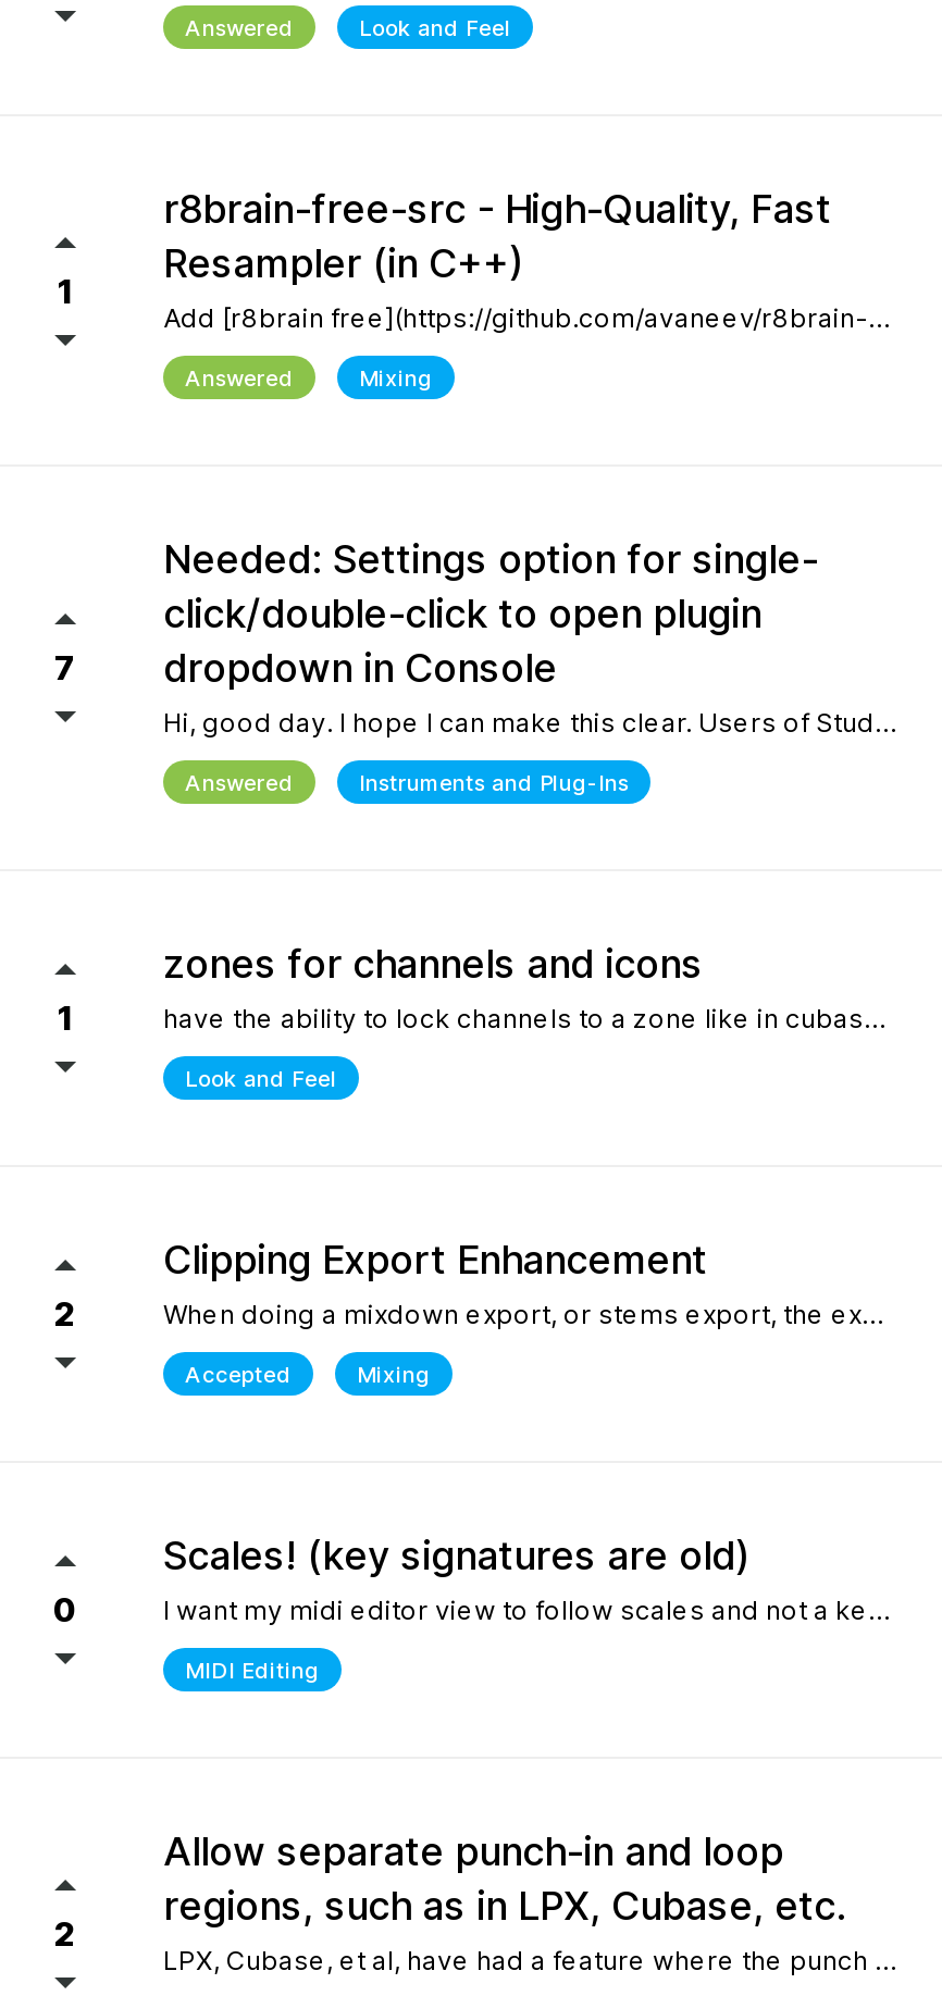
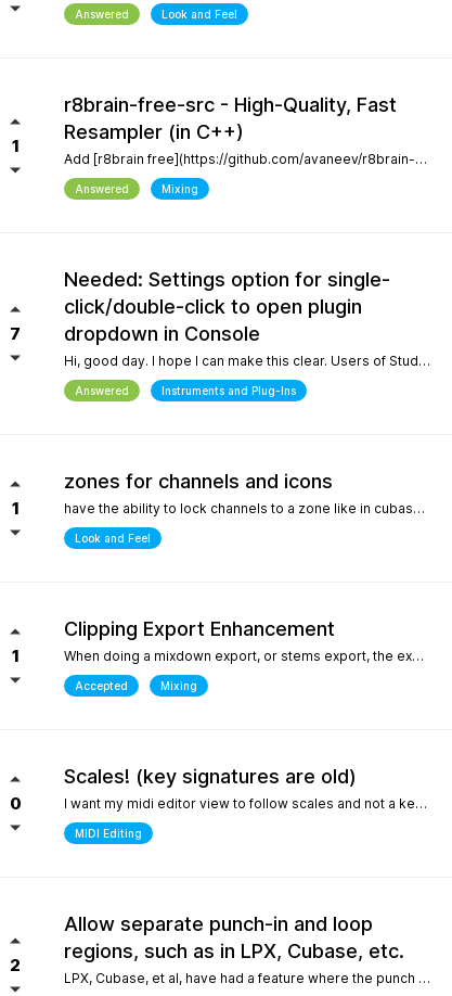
[54,1293,76,1335] 2 -> [11,646,19,666] 1

